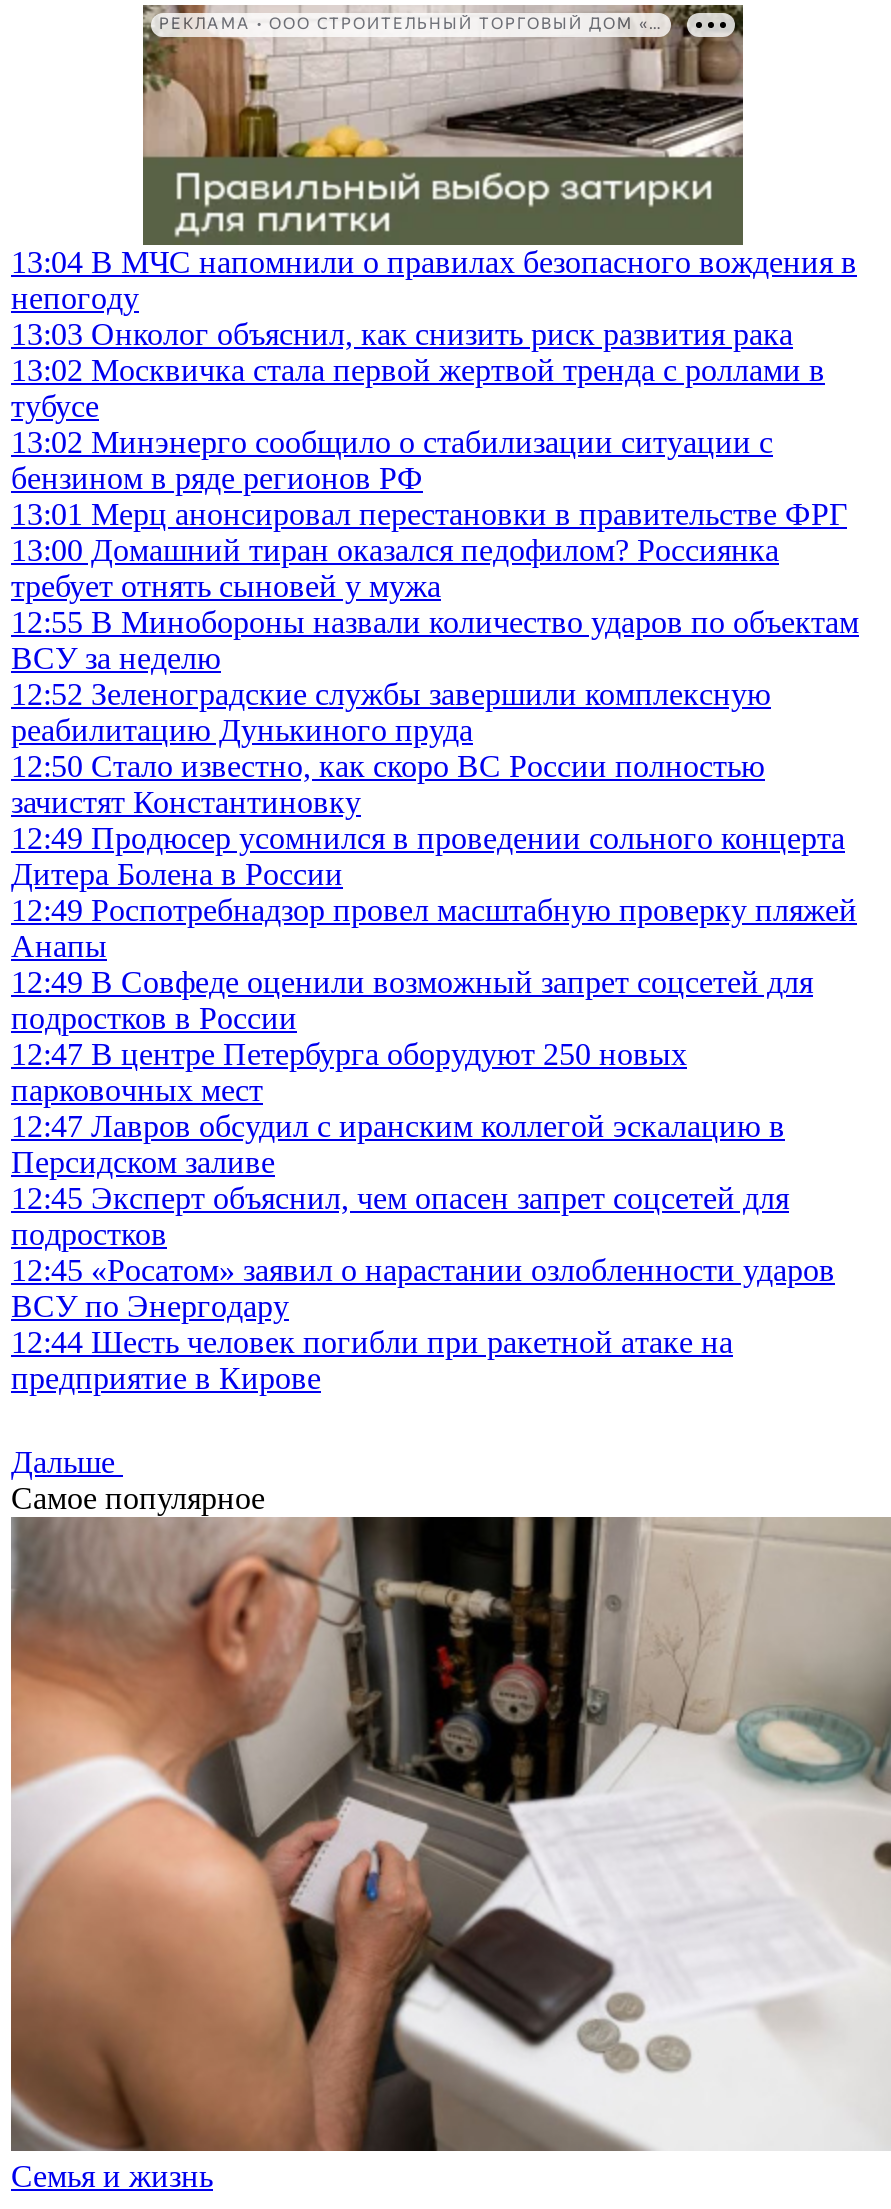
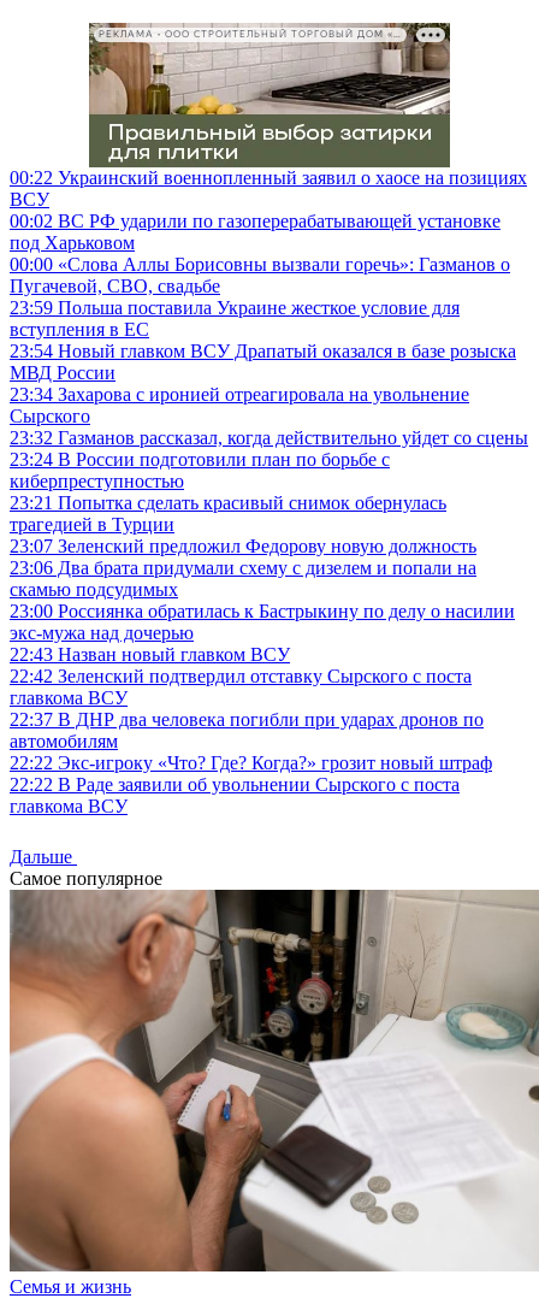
[11,245,859,1395] 13:04 В МЧС напомнили о правилах безопасного вождения в | непогоду | 13:03 Онколог объяснил, как снизить риск развития рака | 13:02 Москвичка стала первой жертвой тренда с роллами в | тубусе | 13:02 Минэнерго сообщило о стабилизации ситуации с | бензином в ряде регионов РФ | 13:01 Мерц анонсировал перестановки в правительстве ФРГ | 13:00 Домашний тиран оказался педофилом? Россиянка | требует отнять сыновей у мужа | 12:55 В Минобороны назвали количество ударов по объектам | ВСУ за неделю | 12:52 Зеленоградские службы завершили комплексную | реабилитацию Дунькиного пруда | 12:50 Стало известно, как скоро ВС России полностью | зачистят Константиновку | 12:49 Продюсер усомнился в проведении сольного концерта | Дитера Болена в России | 12:49Роспотребнадзор провел масштабную проверку пляжей | Анапы | 12:49 В Совфеде оценили возможный запрет соцсетей для | подростков в России | 12:47 В центре Петербурга оборудуют 250 новых | парковочных мест | 12:47 Лавров обсудил с иранским коллегой эскалацию в | Персидском заливе | 12:45 Эксперт объяснил, чем опасен запрет соцсетей для | подростков | 12:45 «Росатом» заявил о нарастании озлобленности ударов | ВСУ по Энергодару | 12:44 Шесть человек погибли при ракетной атаке на | предприятие в Кирове -> [10,167,528,816] 00:22 Украинский военнопленный заявил о хаосе на позициях | ВСУ | 00:02 ВС РФ ударили по газоперерабатывающей установке | под Харьковом | 00:00 «Слова Аллы Борисовны вызвали горечь»: Газманов о | Пугачевой, СВО, свадьбе | 23:59 Польша поставила Украине жесткое условие для | вступления в ЕС | 23:54 Новый главком ВСУ Драпатый оказался в базе розыска | МВД России | 23:34 Захарова с иронией отреагировала на увольнение | Сырского | 23:32 Газманов рассказал, когда действительно уйдет со сцены | 23:24 В России подготовили план по борьбе с | киберпреступностью | 23:21 Попытка сделать красивый снимок обернулась | трагедией в Турции | 23:07 Зеленский предложил Федорову новую должность | 23:06 Два брата придумали схему с дизелем и попали на | скамью подсудимых | 23:00 Россиянка обратилась к Бастрыкину по делу о насилии | экс-мужа над дочерью | 22:43 Назван новый главком ВСУ | 22:42 Зеленский подтвердил отставку Сырского с поста | главкома ВСУ | 22:37 В ДНР два человека погибли при ударах дронов по | автомобилям | 22:22 Экс-игроку «Что? Где? Когда?» грозит новый штраф | 22:22 В Раде заявили об увольнении Сырского с поста | главкома ВСУ

